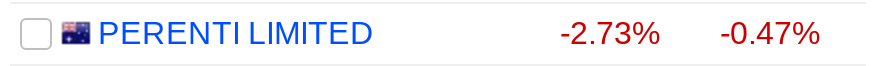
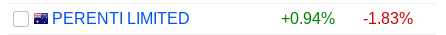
[560,16,660,50] -2.73% -> [281,10,335,27] +0.94%
[720,16,820,50] -0.47% -> [363,10,413,27] -1.83%

